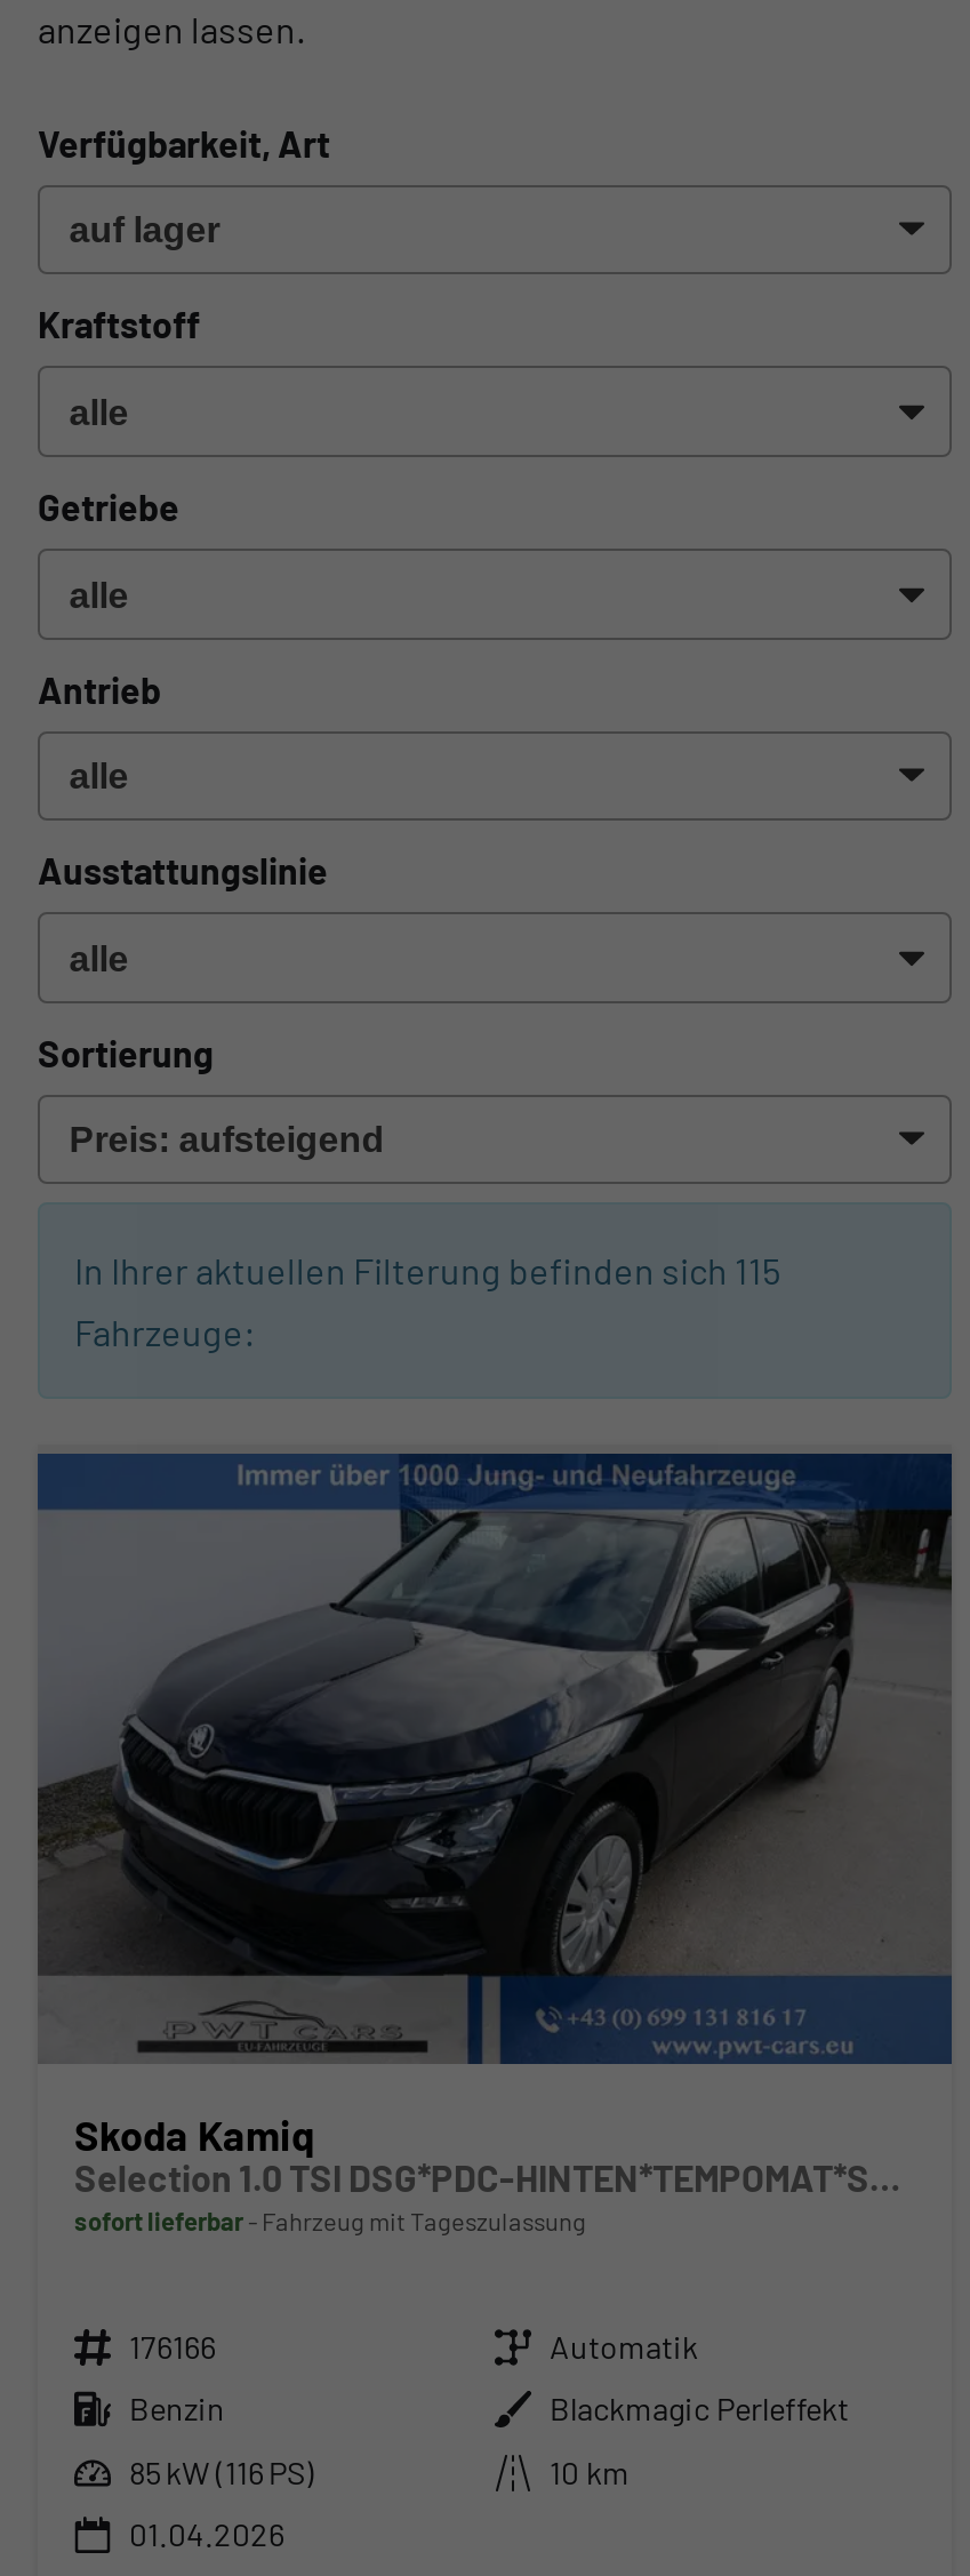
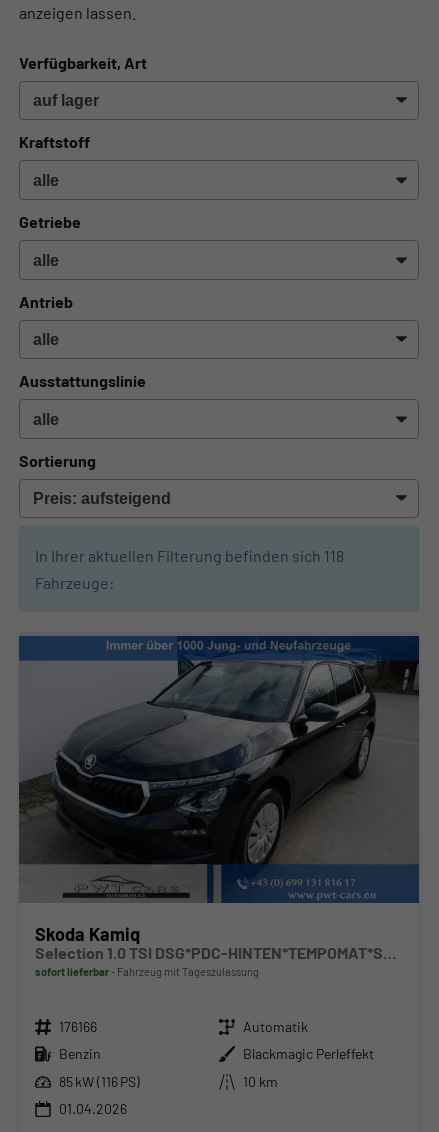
[74,1249,780,1292] In Ihrer aktuellen Filterung befinden sich 115 -> [35,546,344,565] In Ihrer aktuellen Filterung befinden sich 118

